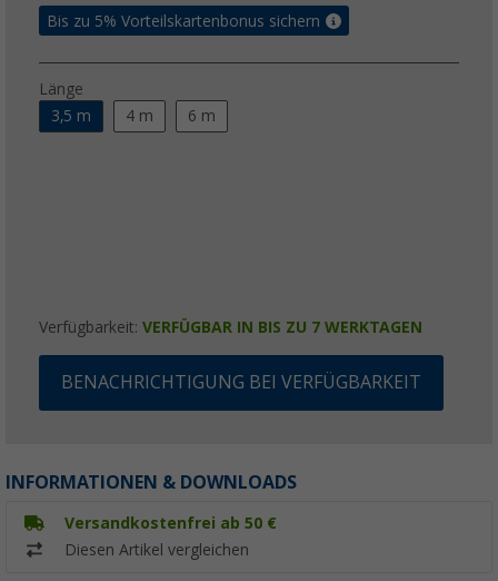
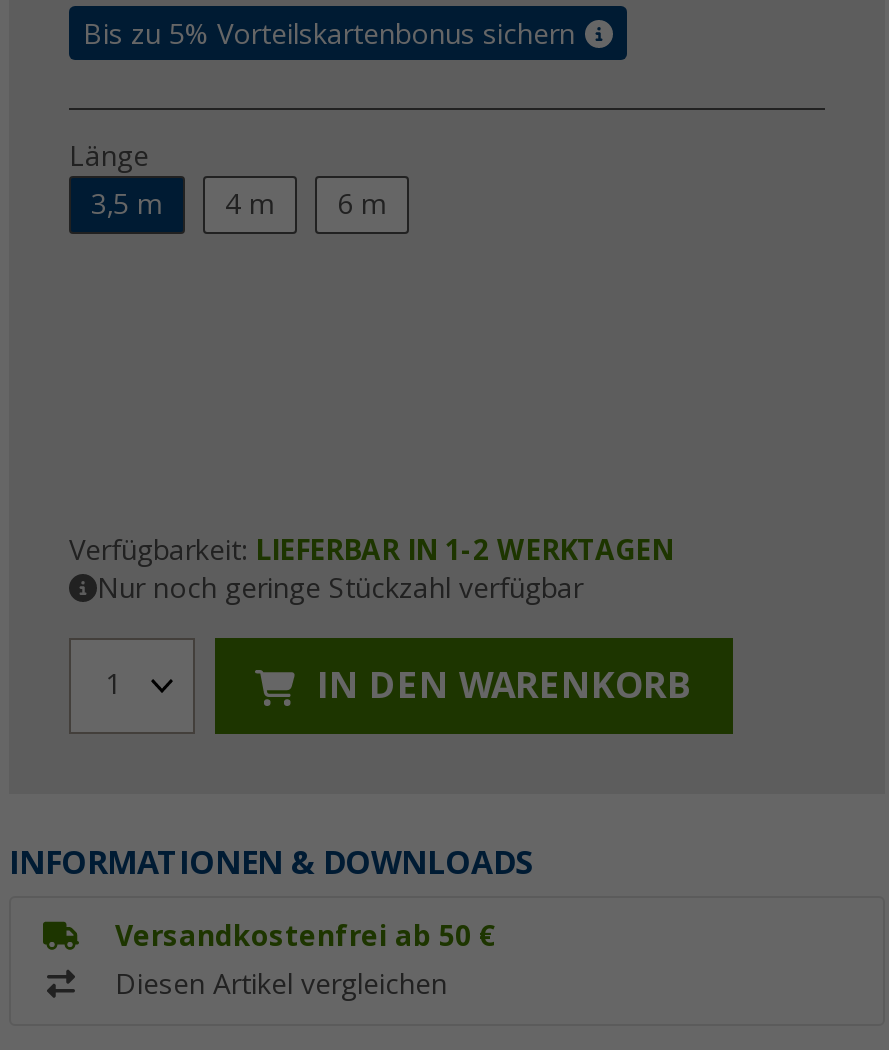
[39,318,422,336] Verfügbarkeit: VERFÜGBAR IN BIS ZU 7 WERKTAGEN -> [69,534,673,604] Verfügbarkeit: LIEFERBAR IN 1-2 WERKTAGEN | Nur noch geringe Stückzahl verfügbar
[61,372,421,393] BENACHRICHTIGUNG BEI VERFÜGBARKEIT -> [105,665,693,707] 1 | IN DEN WARENKORB

